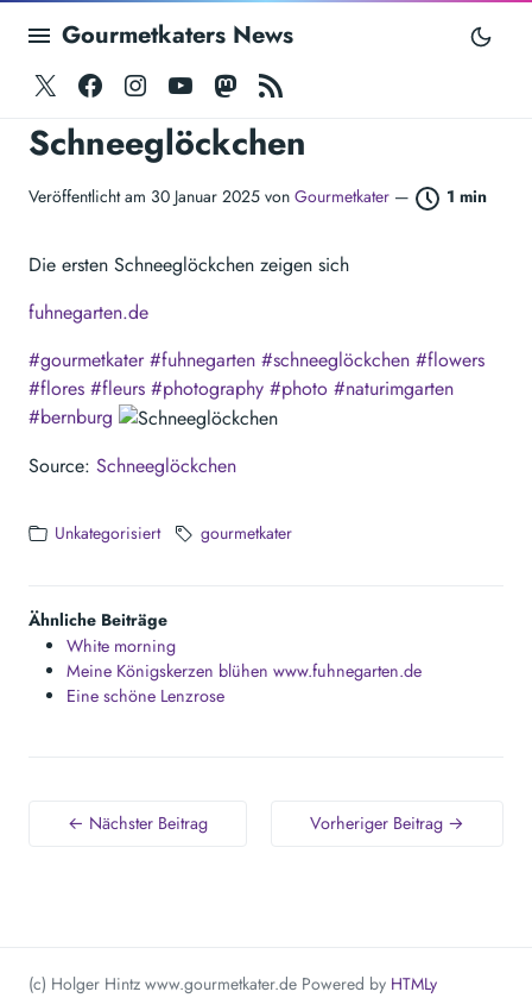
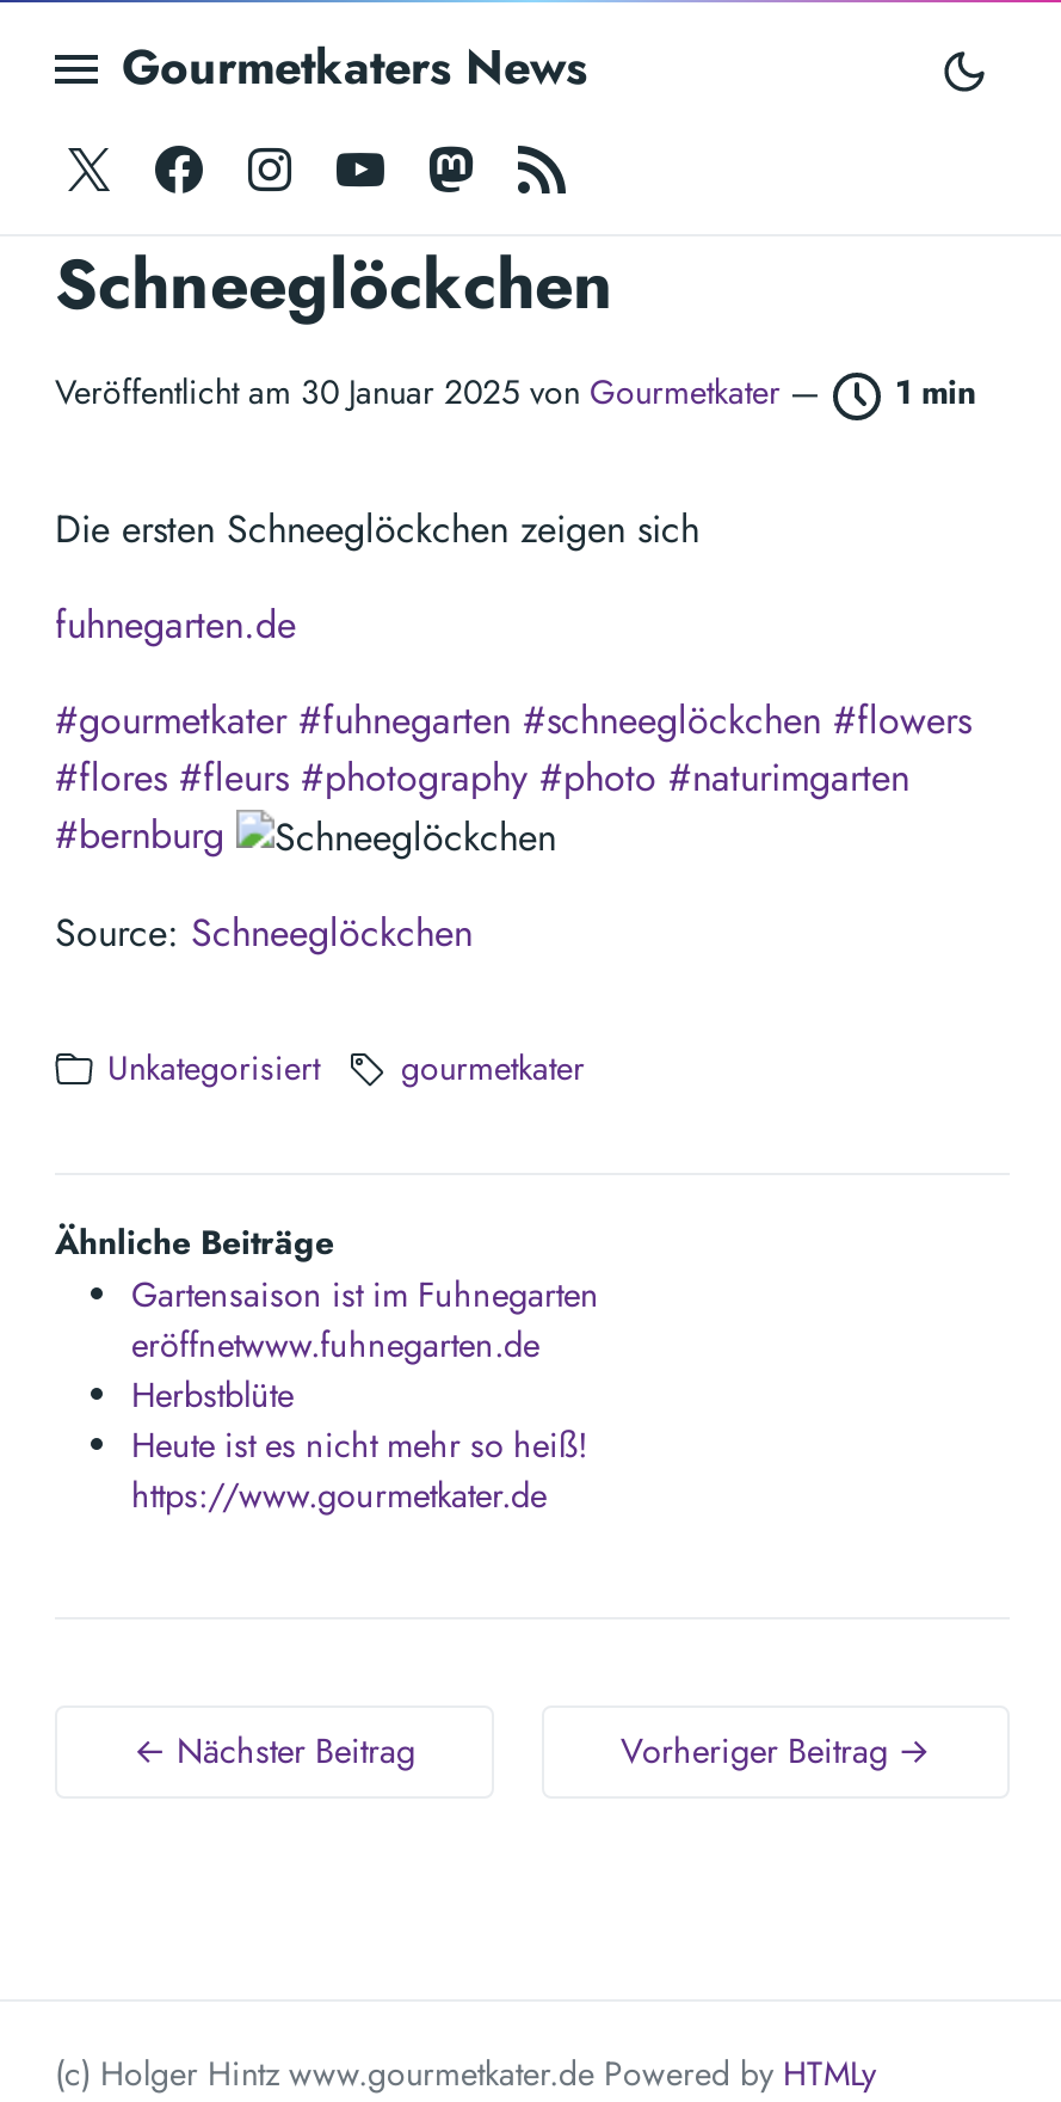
[66,634,422,708] White morning | Meine Königskerzen blühen www.fuhnegarten.de | Eine schöne Lenzrose -> [131,1271,599,1519] Gartensaison ist im Fuhnegarten | eröffnetwww.fuhnegarten.de | Herbstblüte | Heute ist es nicht mehr so heiß! | https://www.gourmetkater.de

